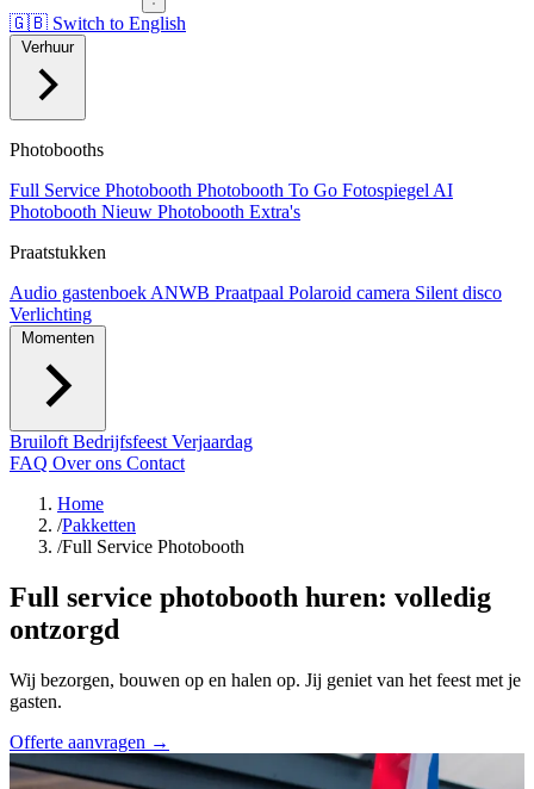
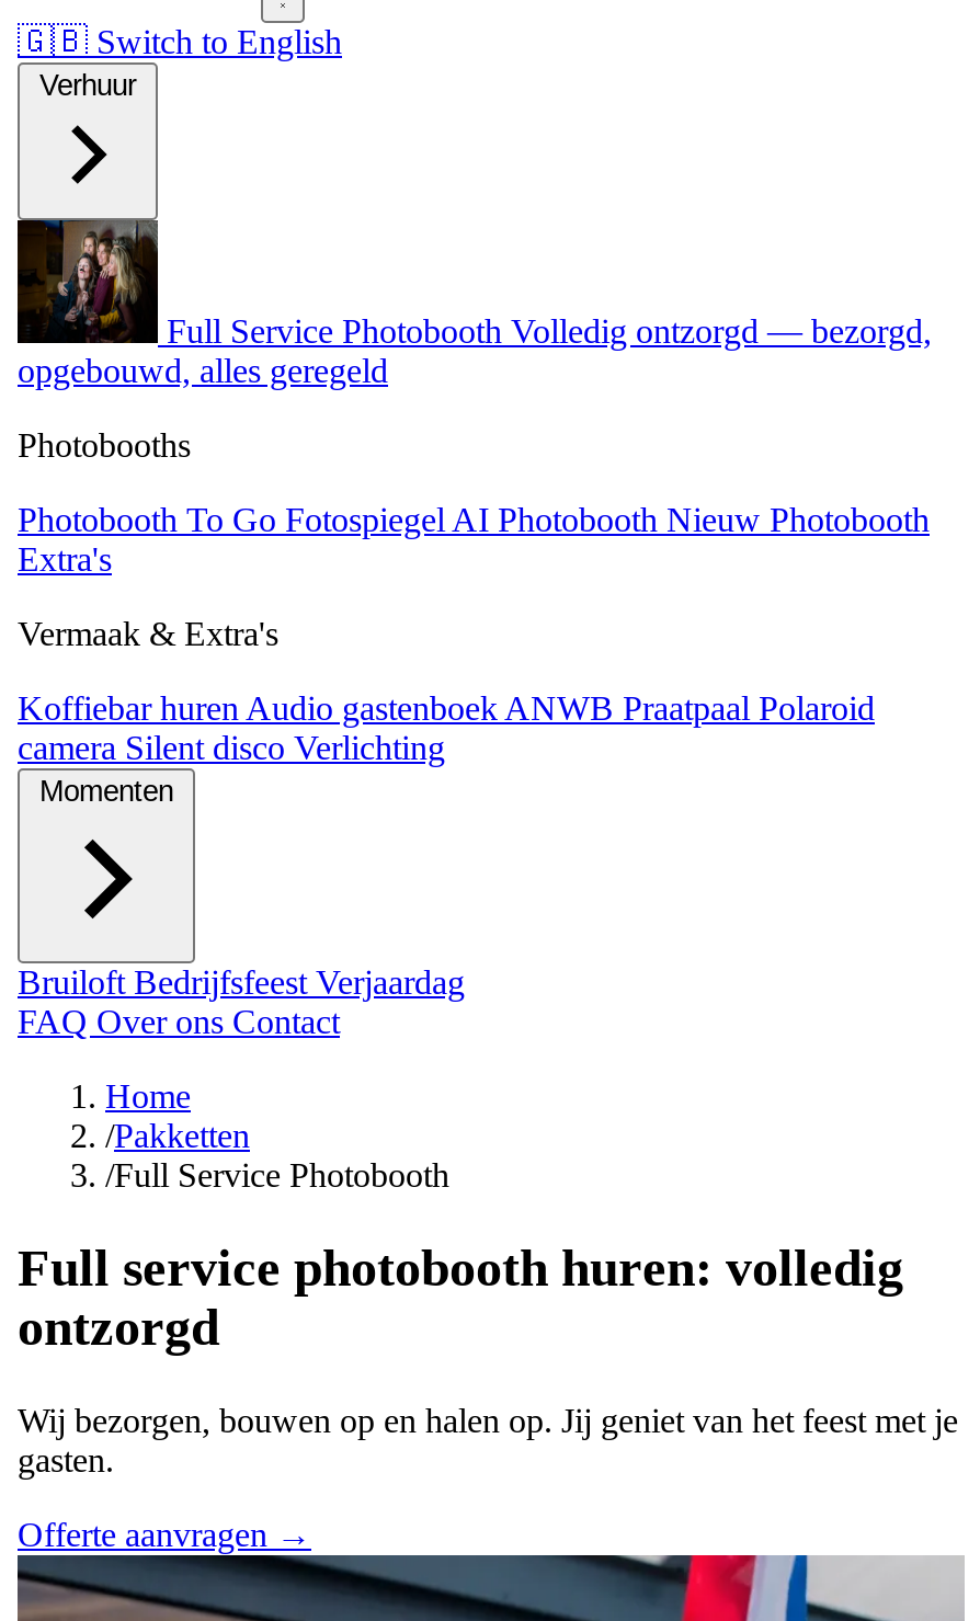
none -> [15,218,932,389] [image] | Full Service Photobooth Volledig ontzorgd — bezorgd, | opgebouwd, alles geregeld
[10,180,453,222] Full Service Photobooth Photobooth To Go Fotospiegel AI | Photobooth Nieuw Photobooth Extra's -> [18,501,930,578] Photobooth To Go Fotospiegel AI Photobooth Nieuw Photobooth | Extra's
[10,242,106,262] Praatstukken -> [18,615,278,652] Vermaak & Extra's
[10,282,502,324] Audio gastenboek ANWB Praatpaal Polaroid camera Silent disco | Verlichting -> [18,689,875,766] Koffiebar huren Audio gastenboek ANWB Praatpaal Polaroid | camera Silent disco Verlichting

